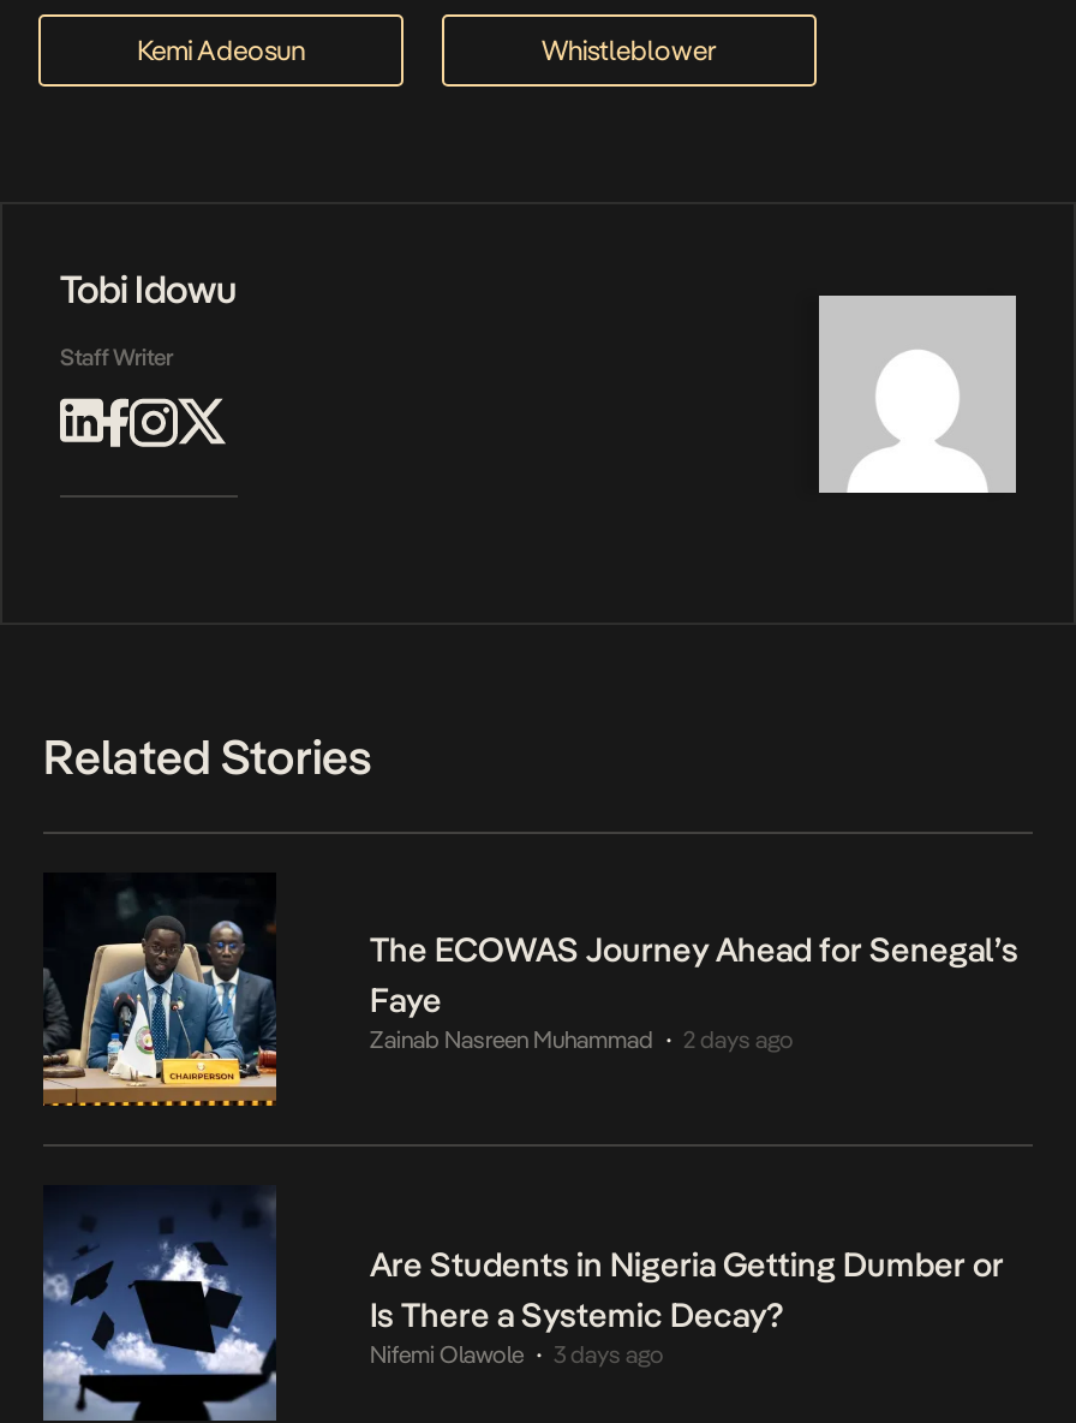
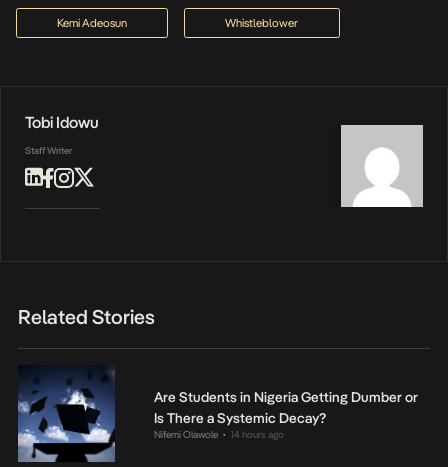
[41,916,1018,1108] [image] | The ECOWAS Journey Ahead for Senegal’s | Faye | Zainab Nasreen Muhammad | 2 days ago -> none
[370,1340,664,1367] Nifemi Olawole 3 days ago -> [154,429,283,440] Nifemi Olawole 14 hours ago

